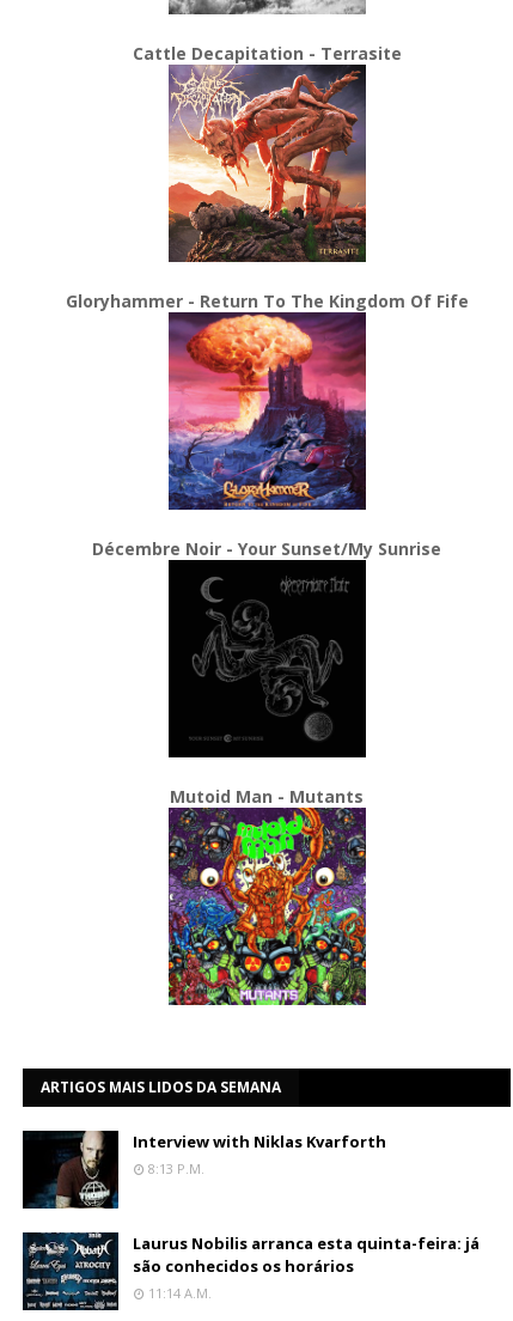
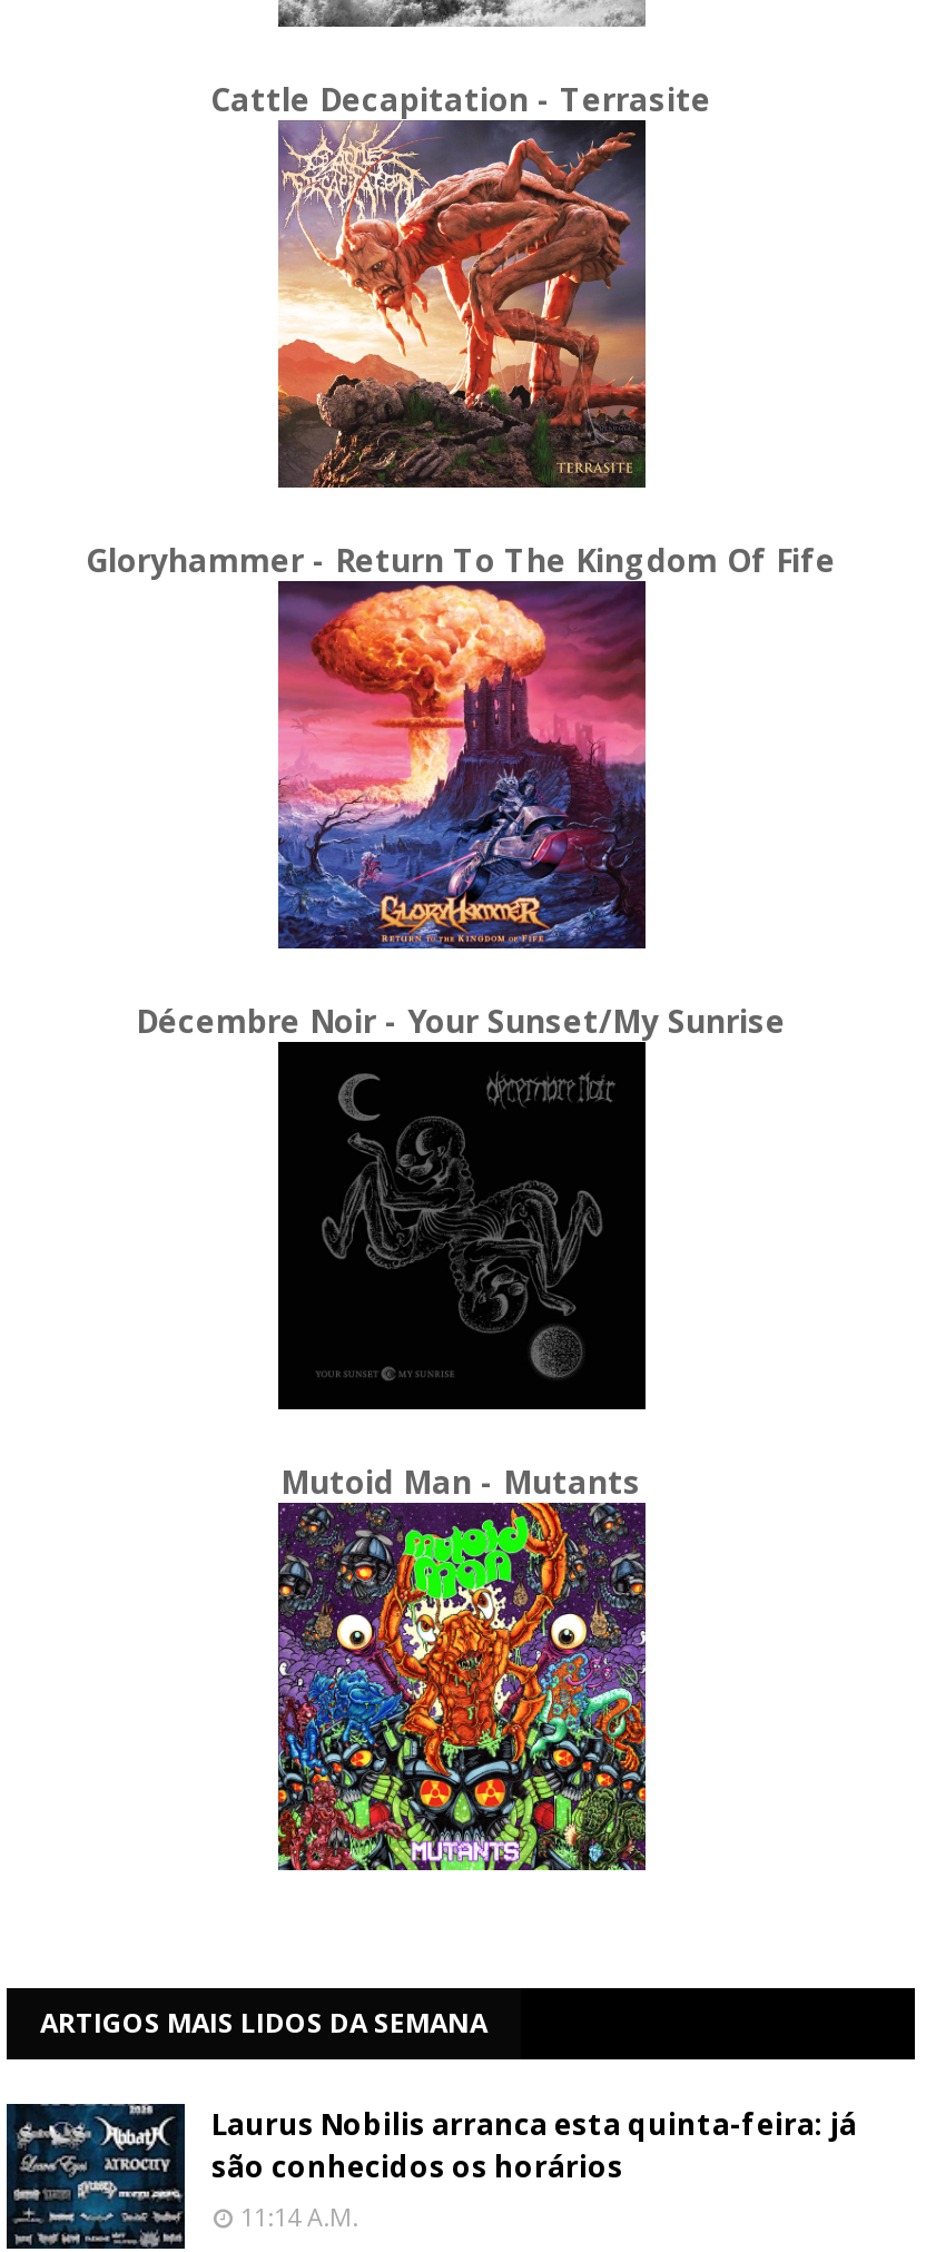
[23,1131,386,1210] [image] | Interview with Niklas Kvarforth | 8:13 P.m. -> none

